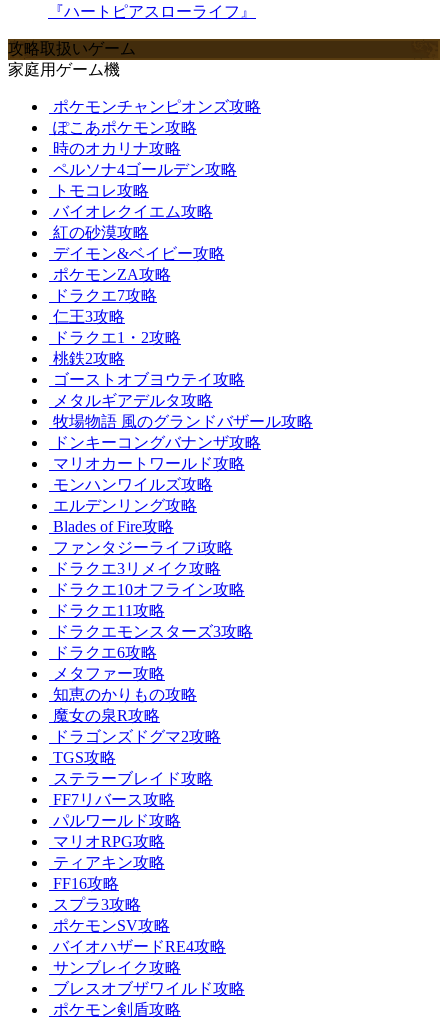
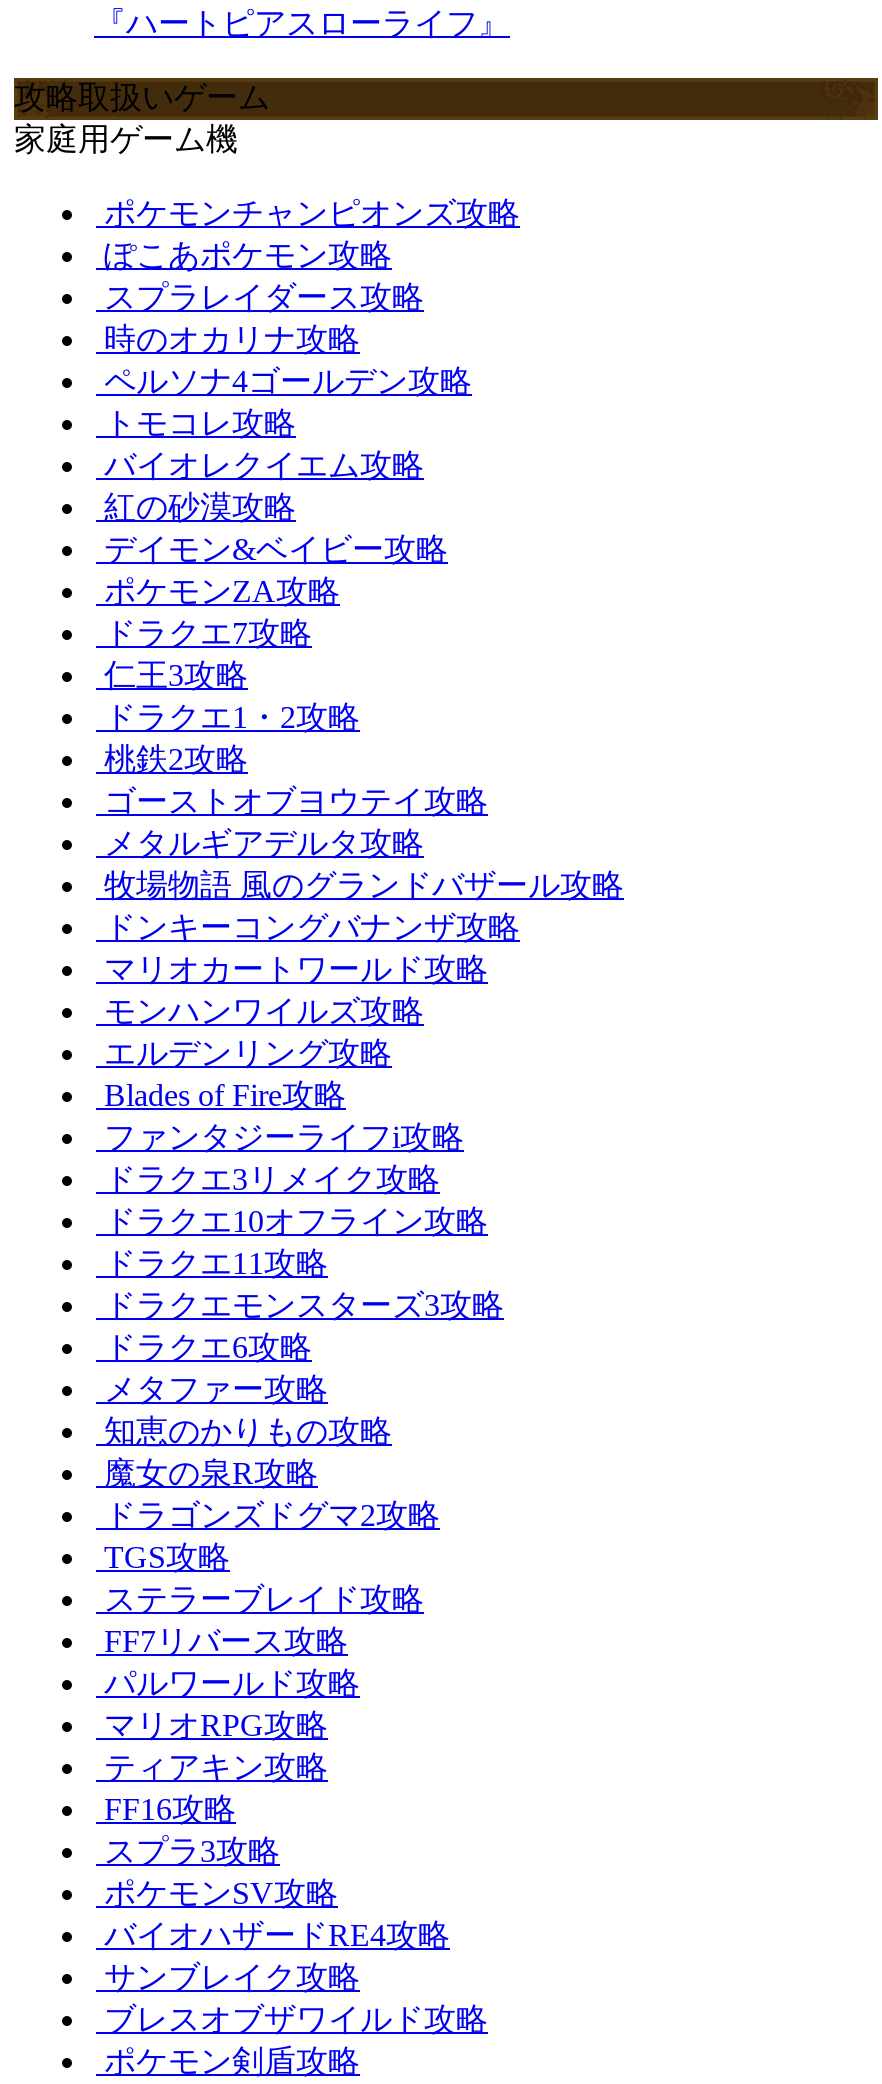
none -> [104,280,424,314] スプラレイダース攻略

